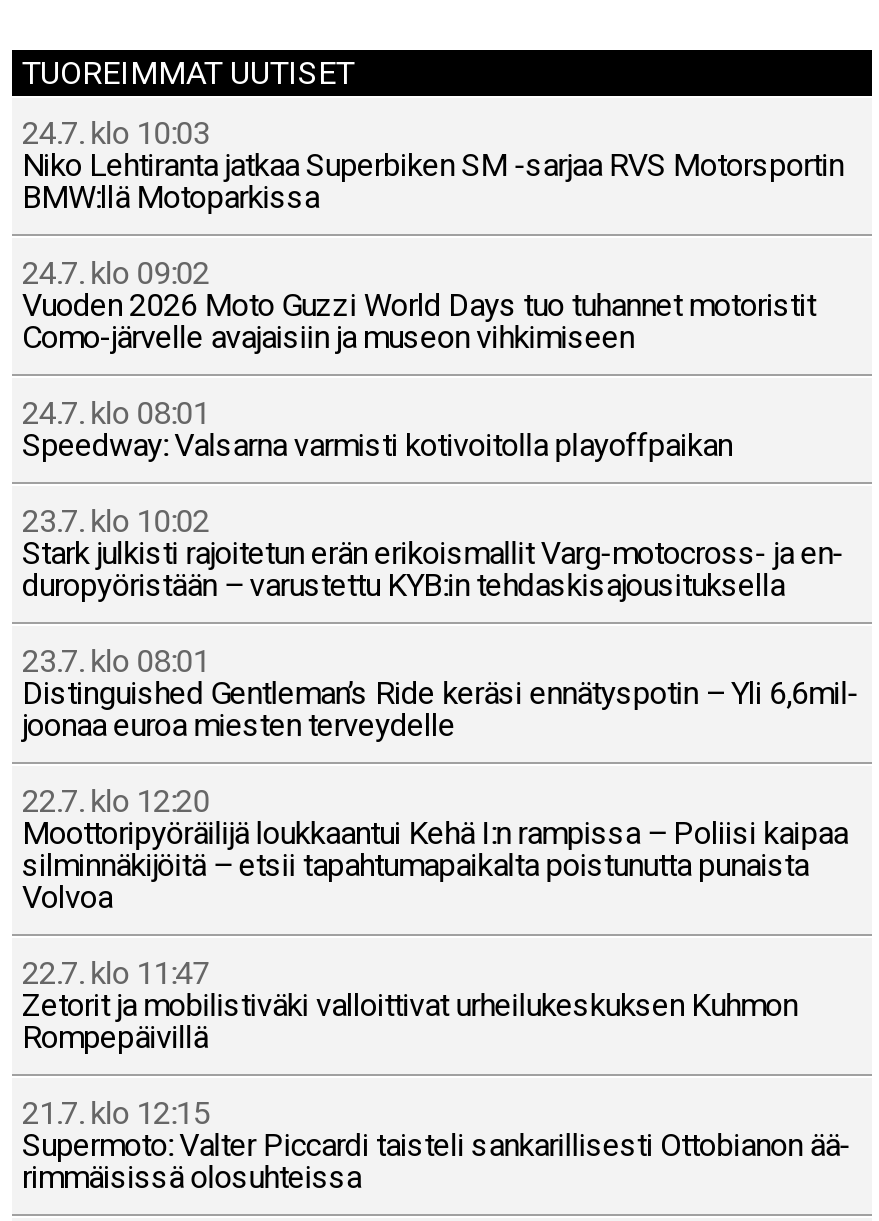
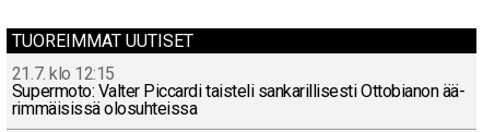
[22,115,859,1057] 24.7. klo 10:03 | Niko Lehtiranta jatkaa Superbiken SM -sarjaa RVS Motorsportin | BMW:llä Motoparkissa | 24.7. klo 09:02 | Vuoden 2026 Moto Guzzi World Days tuo tuhannet motoristit | Como-järvelle avajaisiin ja museon vihkimiseen | 24.7. klo 08:01 | Speedway: Valsarna varmisti kotivoitolla playoffpaikan | 23.7. klo 10:02 | Stark julkisti rajoitetun erän erikoismallit Varg-motocross- ja en | duropyöristään – varustettu KYB:in tehdaskisajousituksella | 23.7. klo 08:01 | Distinguished Gentleman’s Ride keräsi ennätyspotin – Yli 6,6mil | joonaa euroa miesten terveydelle | 22.7. klo 12:20 | Moottoripyöräilijä loukkaantui Kehä I:n rampissa – Poliisi kaipaa | silminnäkijöitä – etsii tapahtumapaikalta poistunutta punaista | Volvoa | 22.7. klo 11:47 | Zetorit ja mobilistiväki valloittivat urheilukeskuksen Kuhmon | Rompepäivillä -> none

